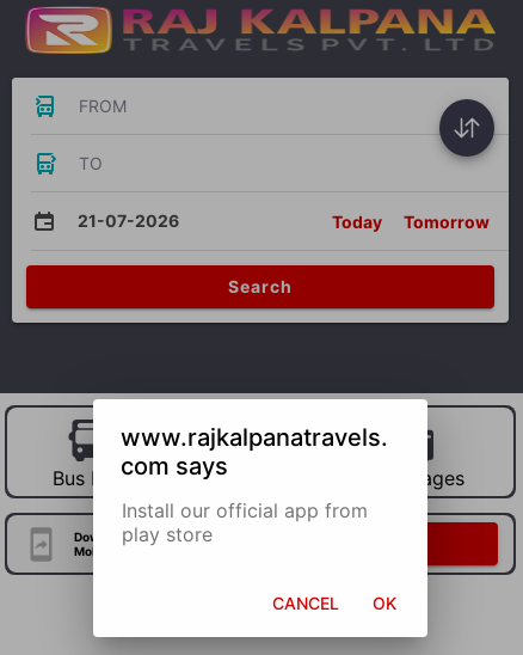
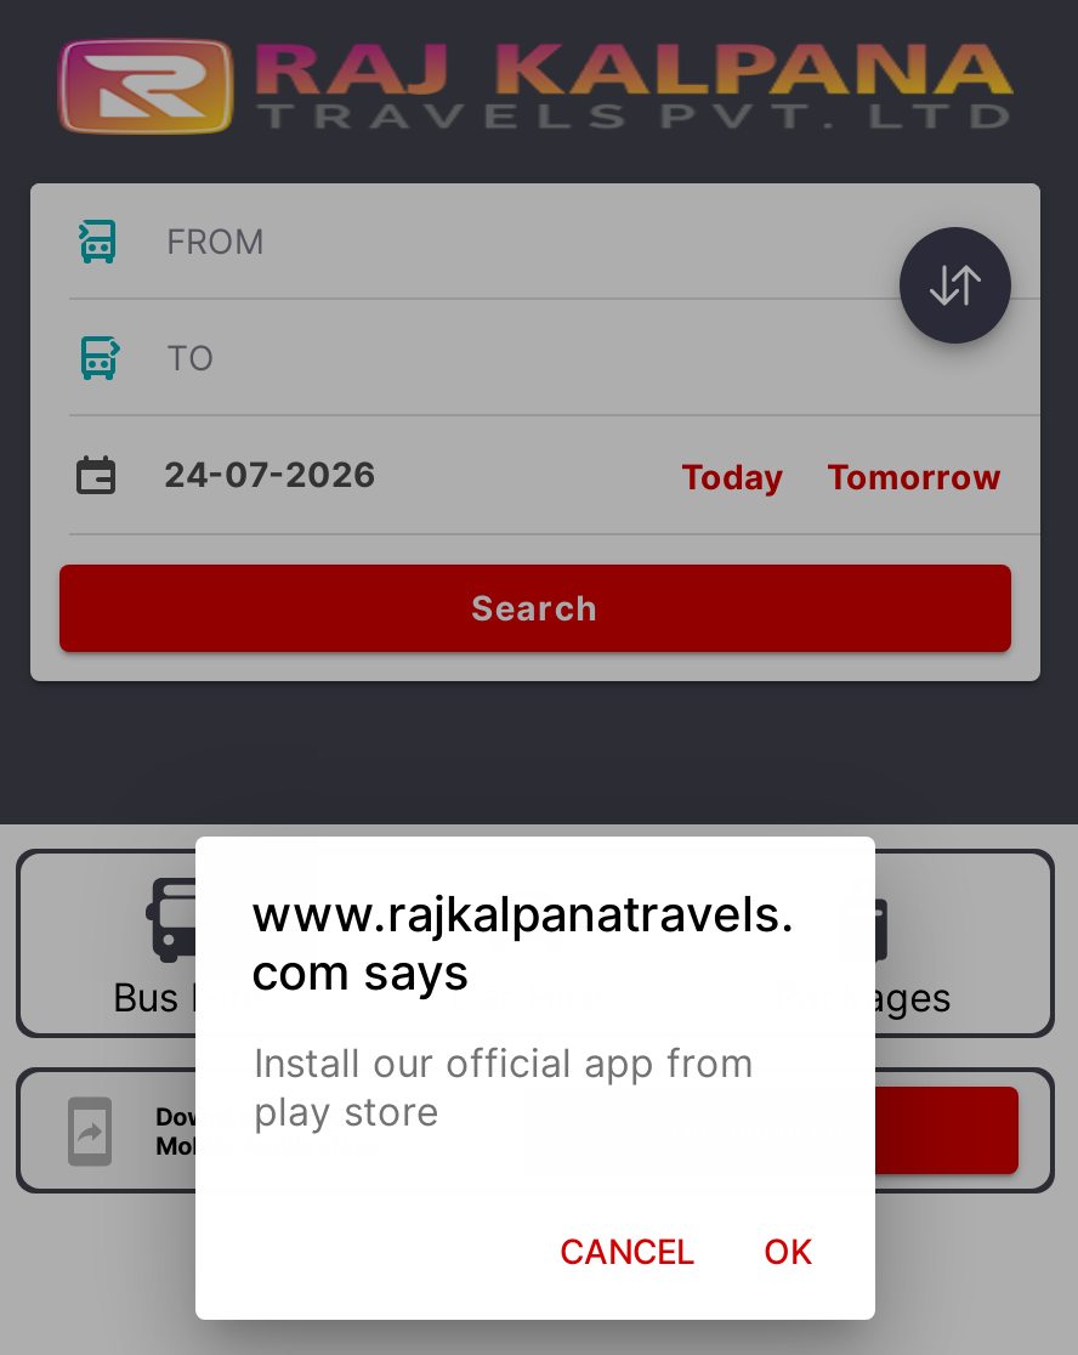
[78,210,179,231] 21-07-2026 -> [164,453,375,494] 24-07-2026

